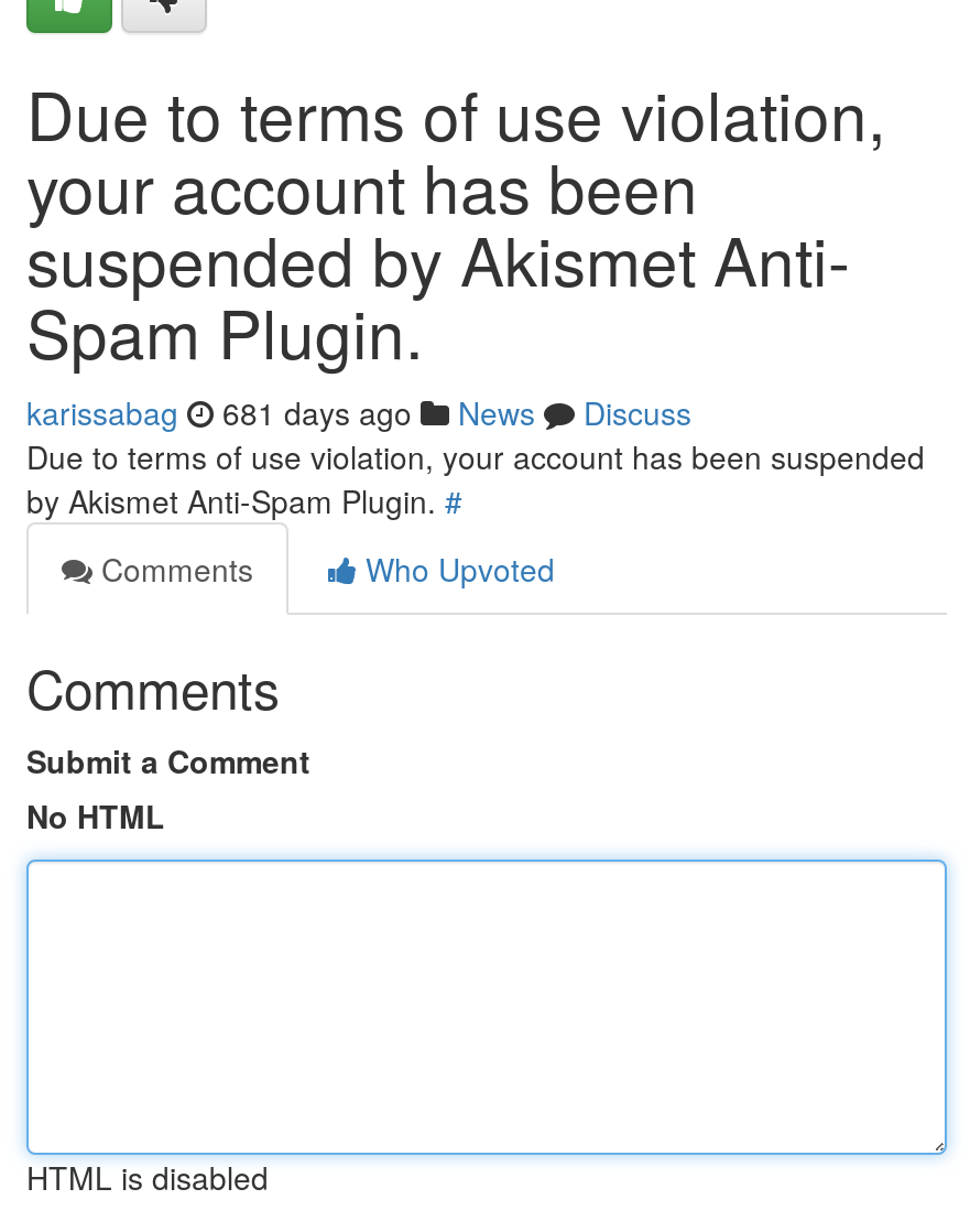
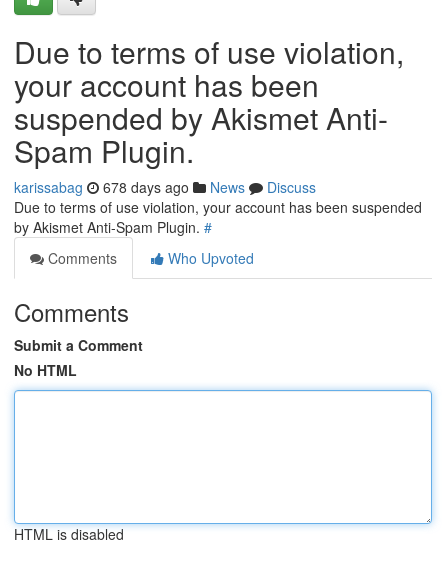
[26,390,691,434] karissabag 681 days ago News Discuss -> [14,177,316,197] karissabag 678 days ago News Discuss

